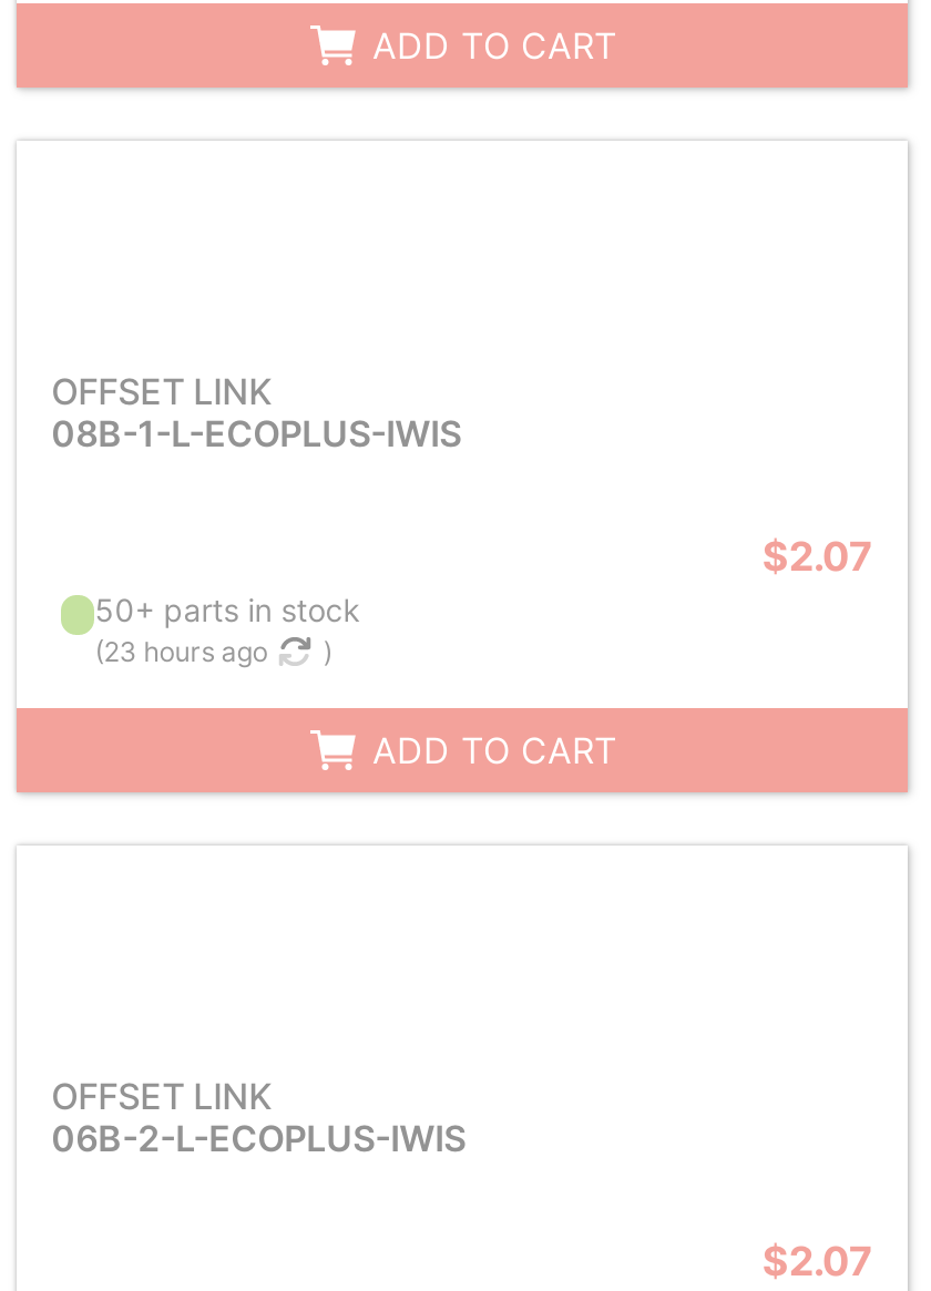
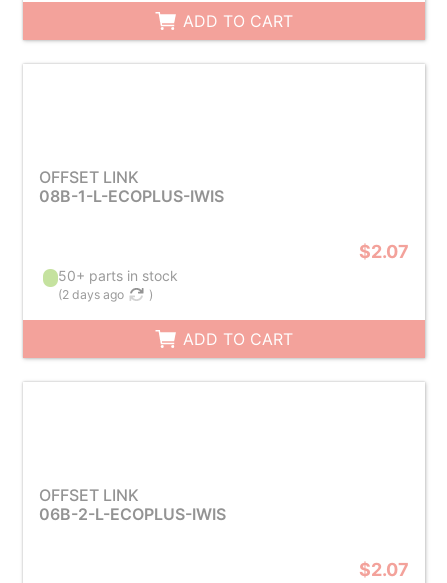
[95,635,268,668] (23 hours ago -> [58,287,124,302] (2 days ago

